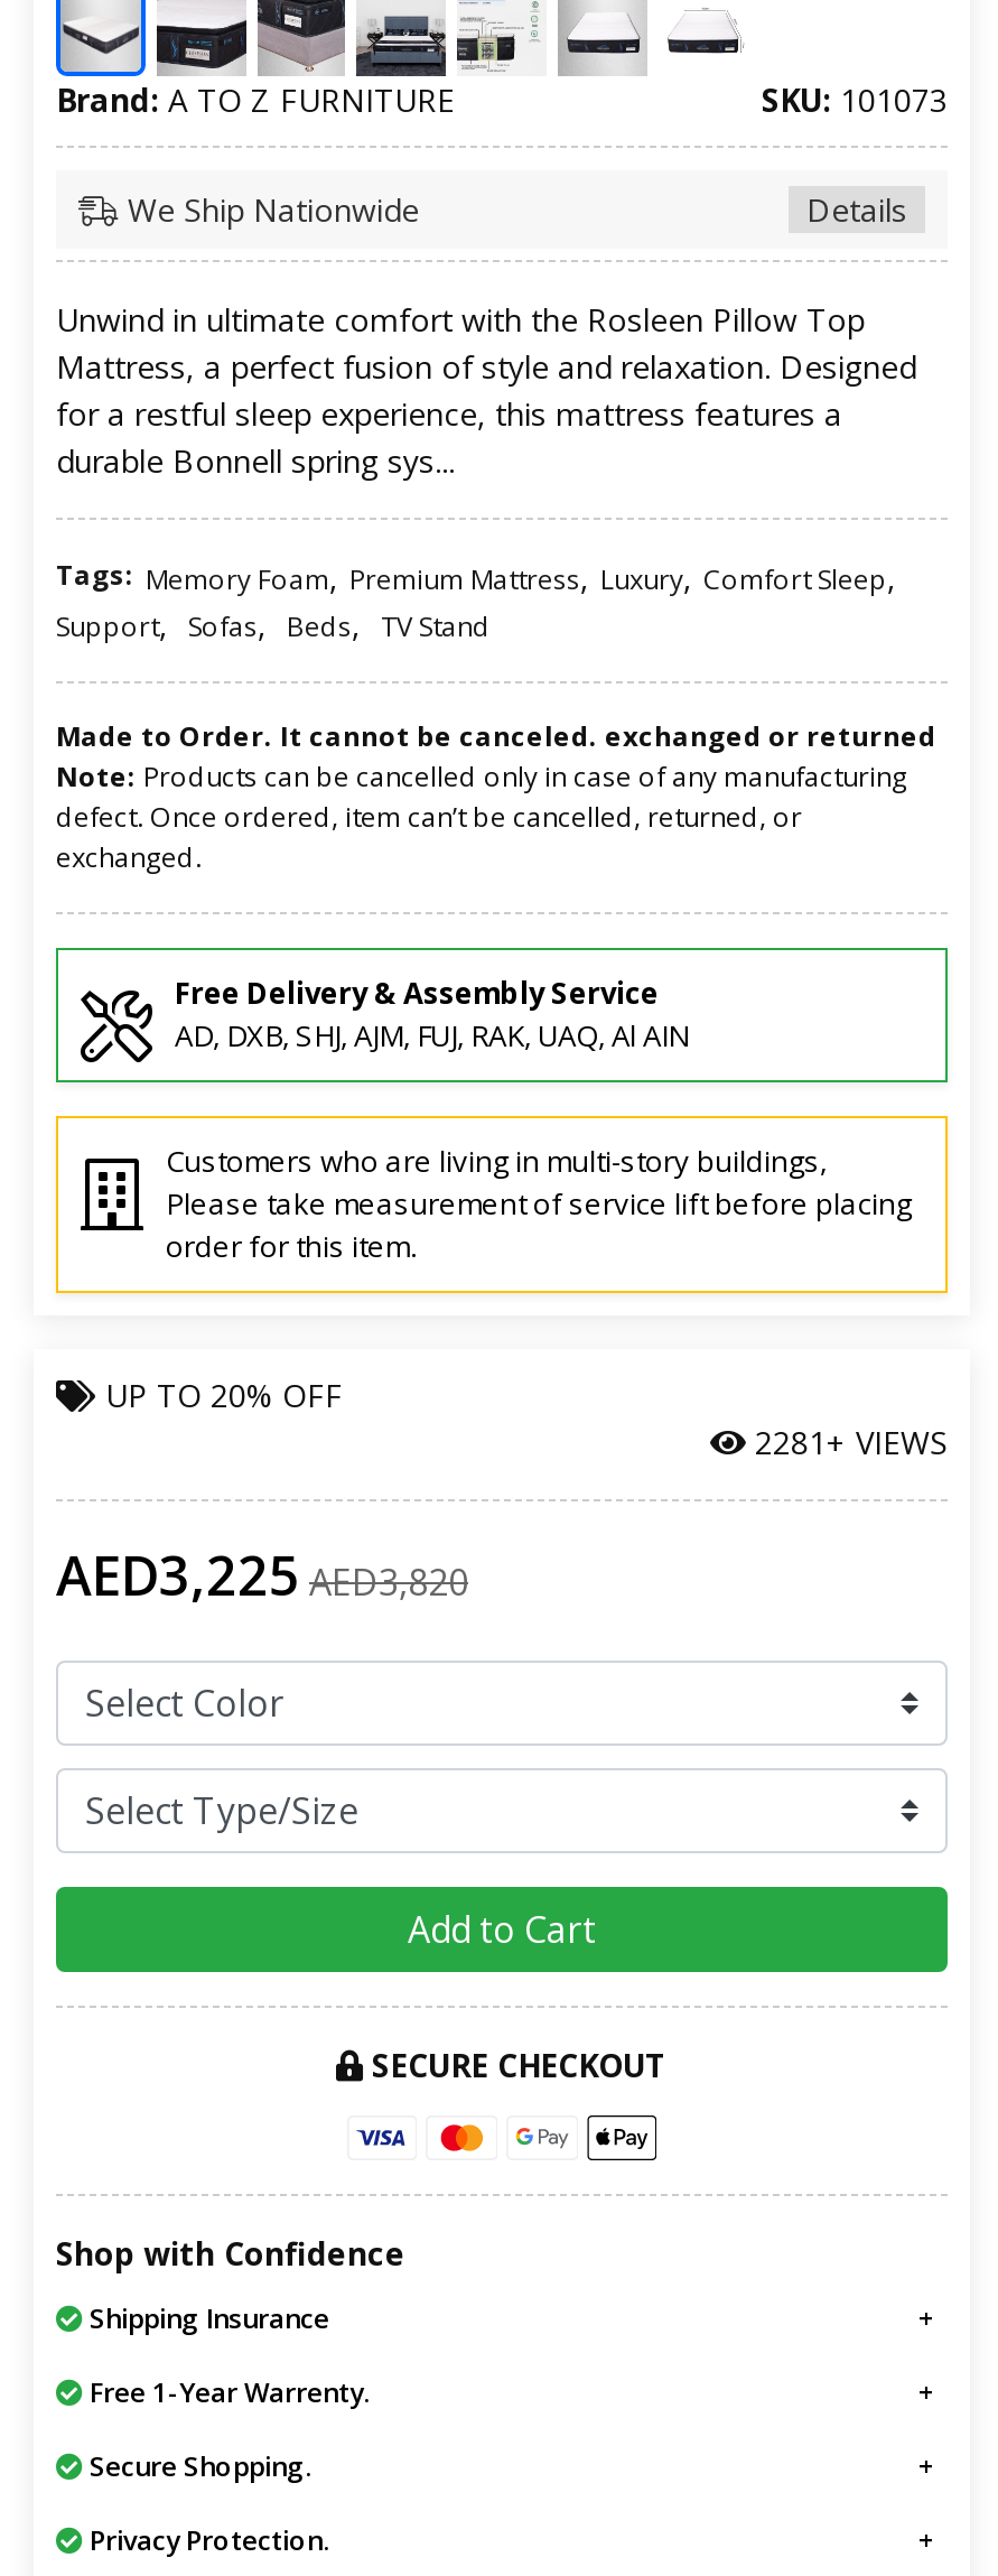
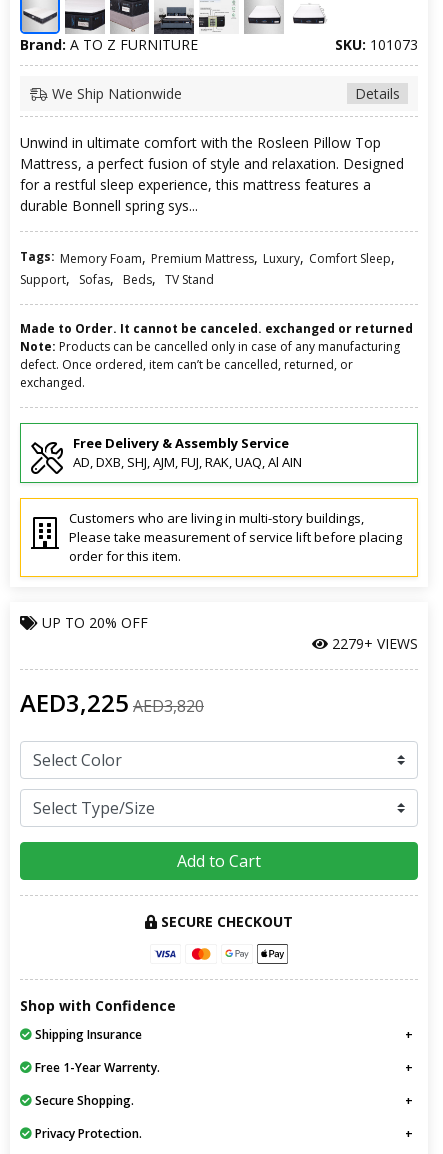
[746,1420,948,1463] 2281+ VIEWS -> [328,634,418,653] 2279+ VIEWS

